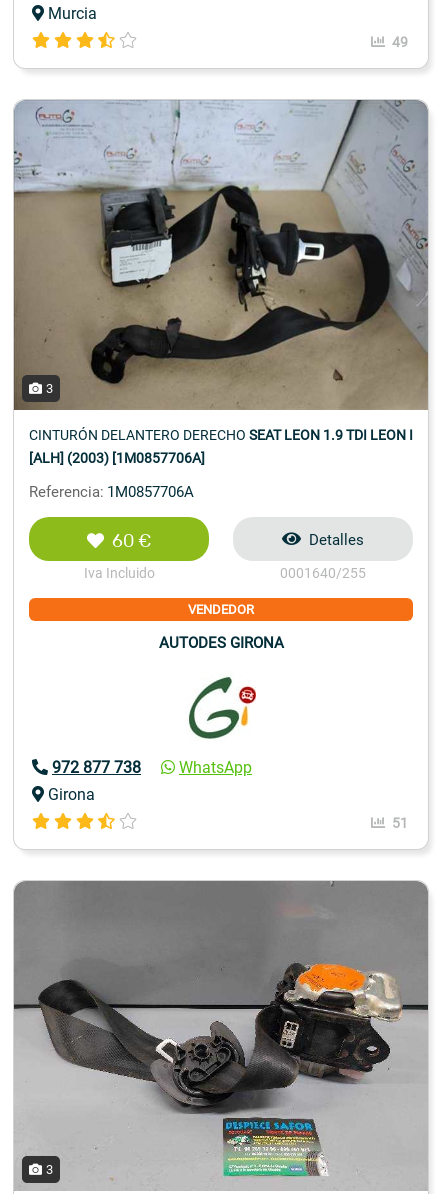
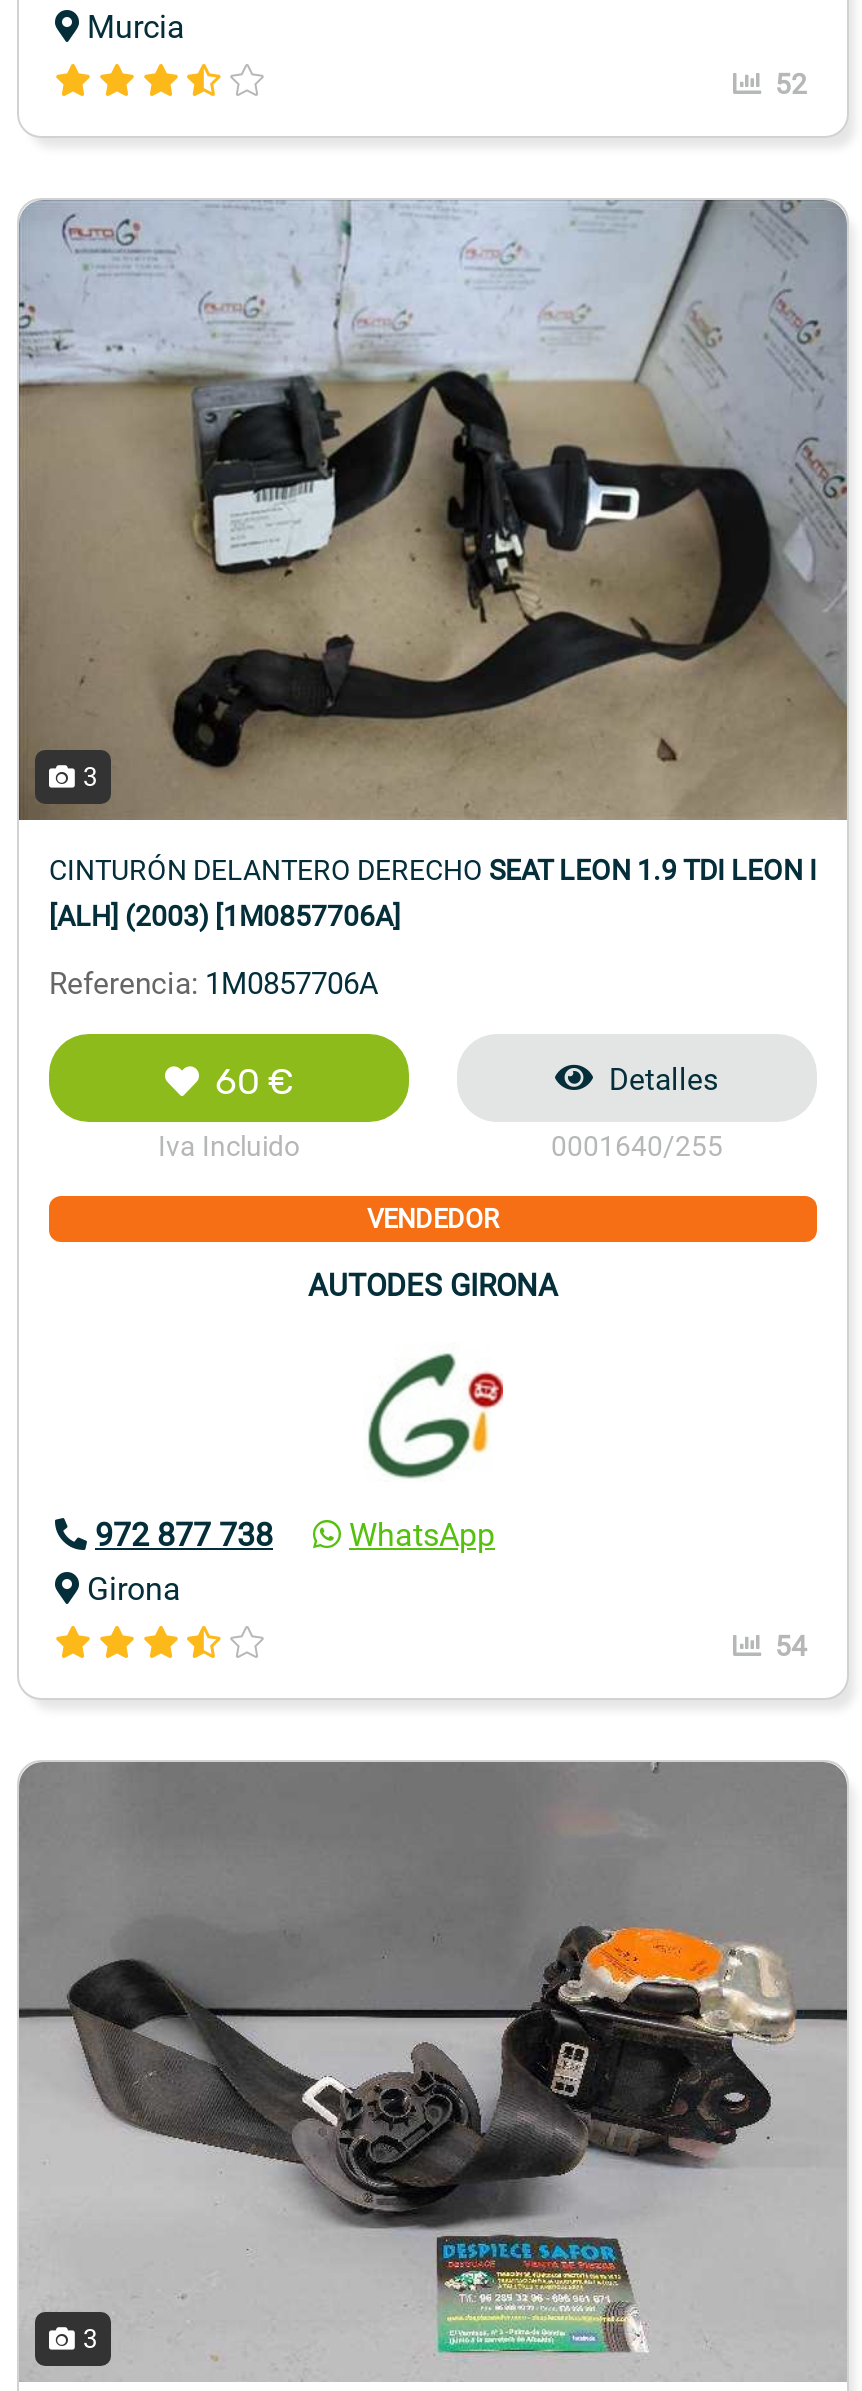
[392,34,408,50] 49 -> [775,68,807,100] 52
[392,815,408,831] 51 -> [775,1629,807,1661] 54

